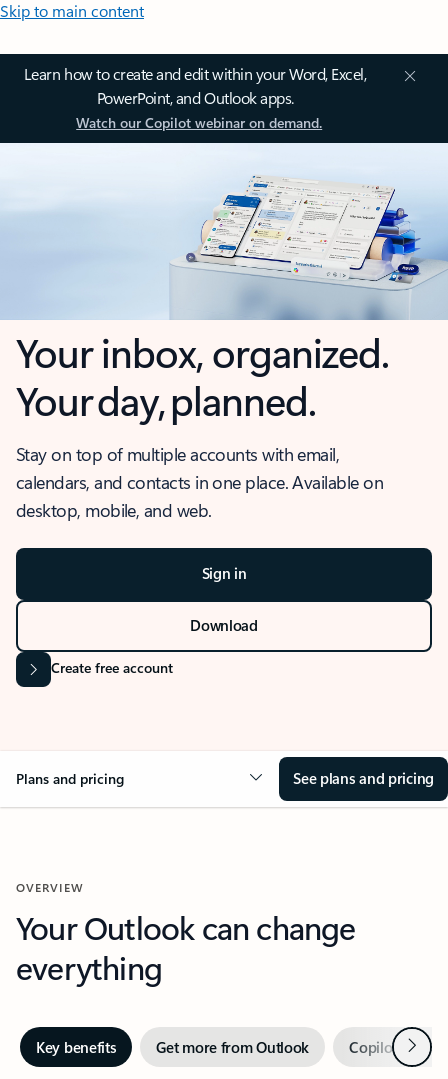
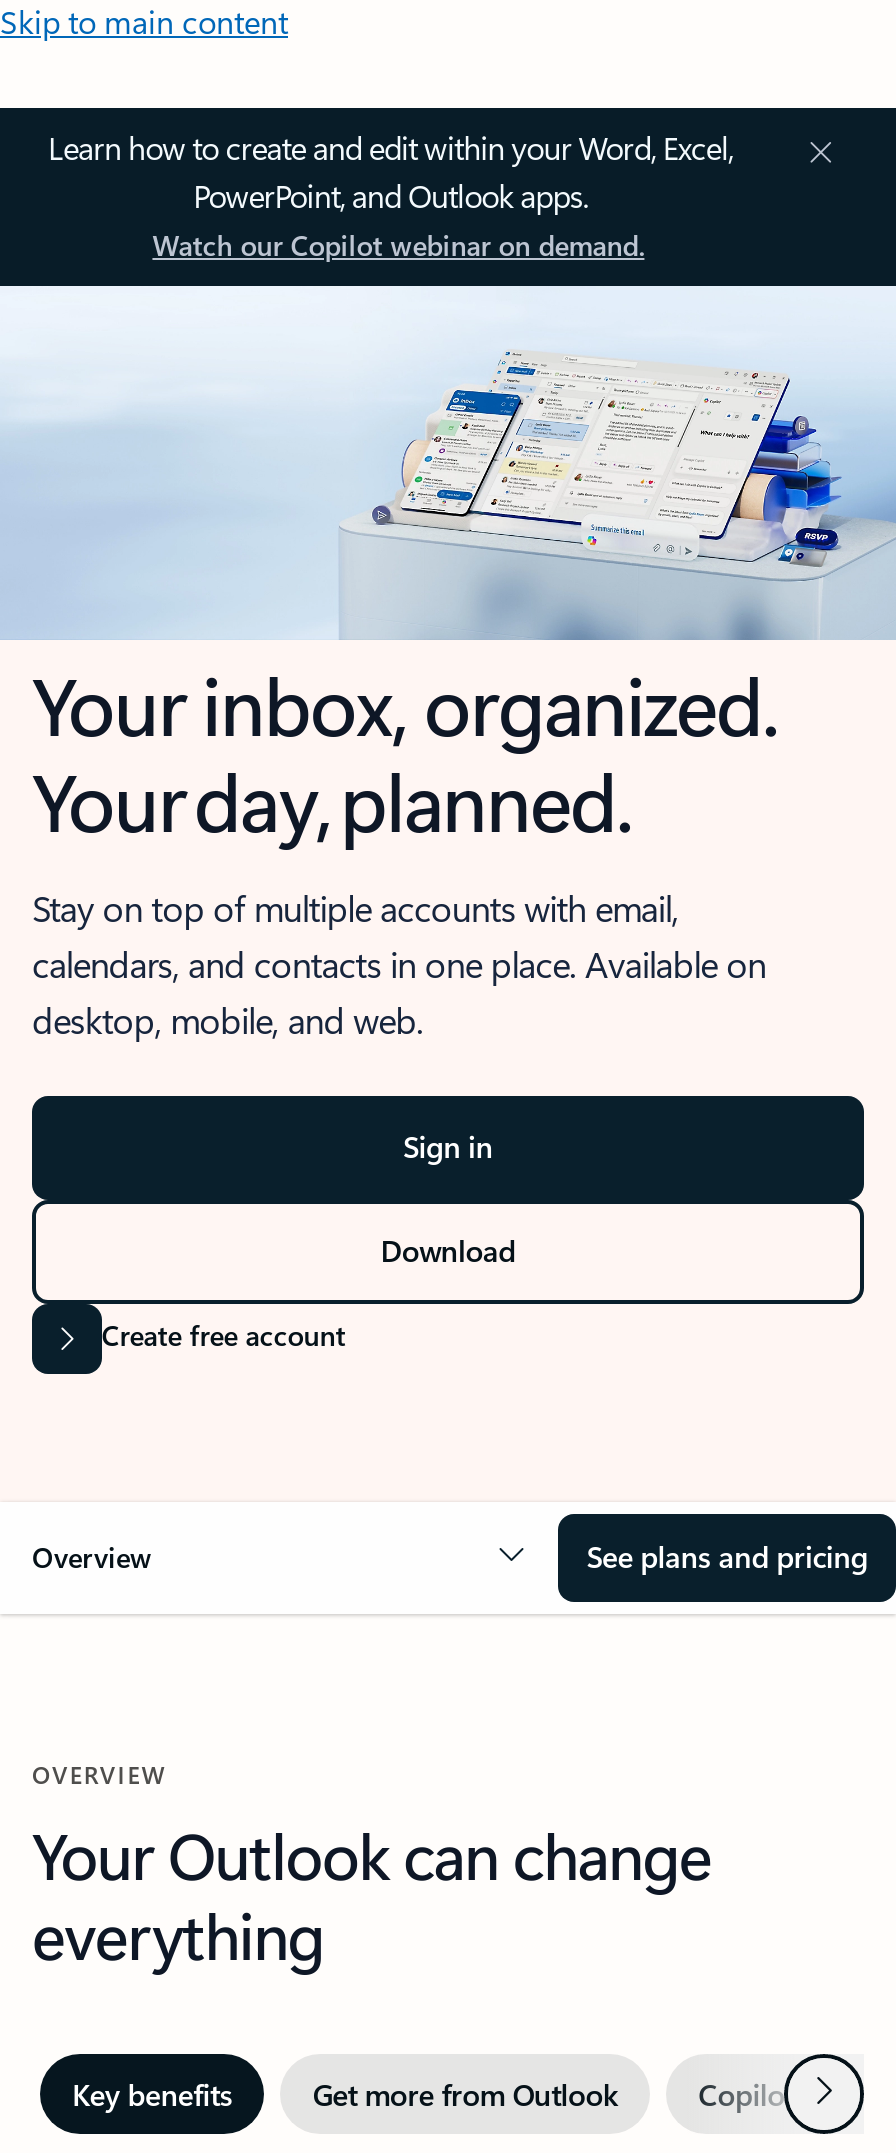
[16,769,124,788] Plans and pricing -> [32,1538,152,1576] Overview

